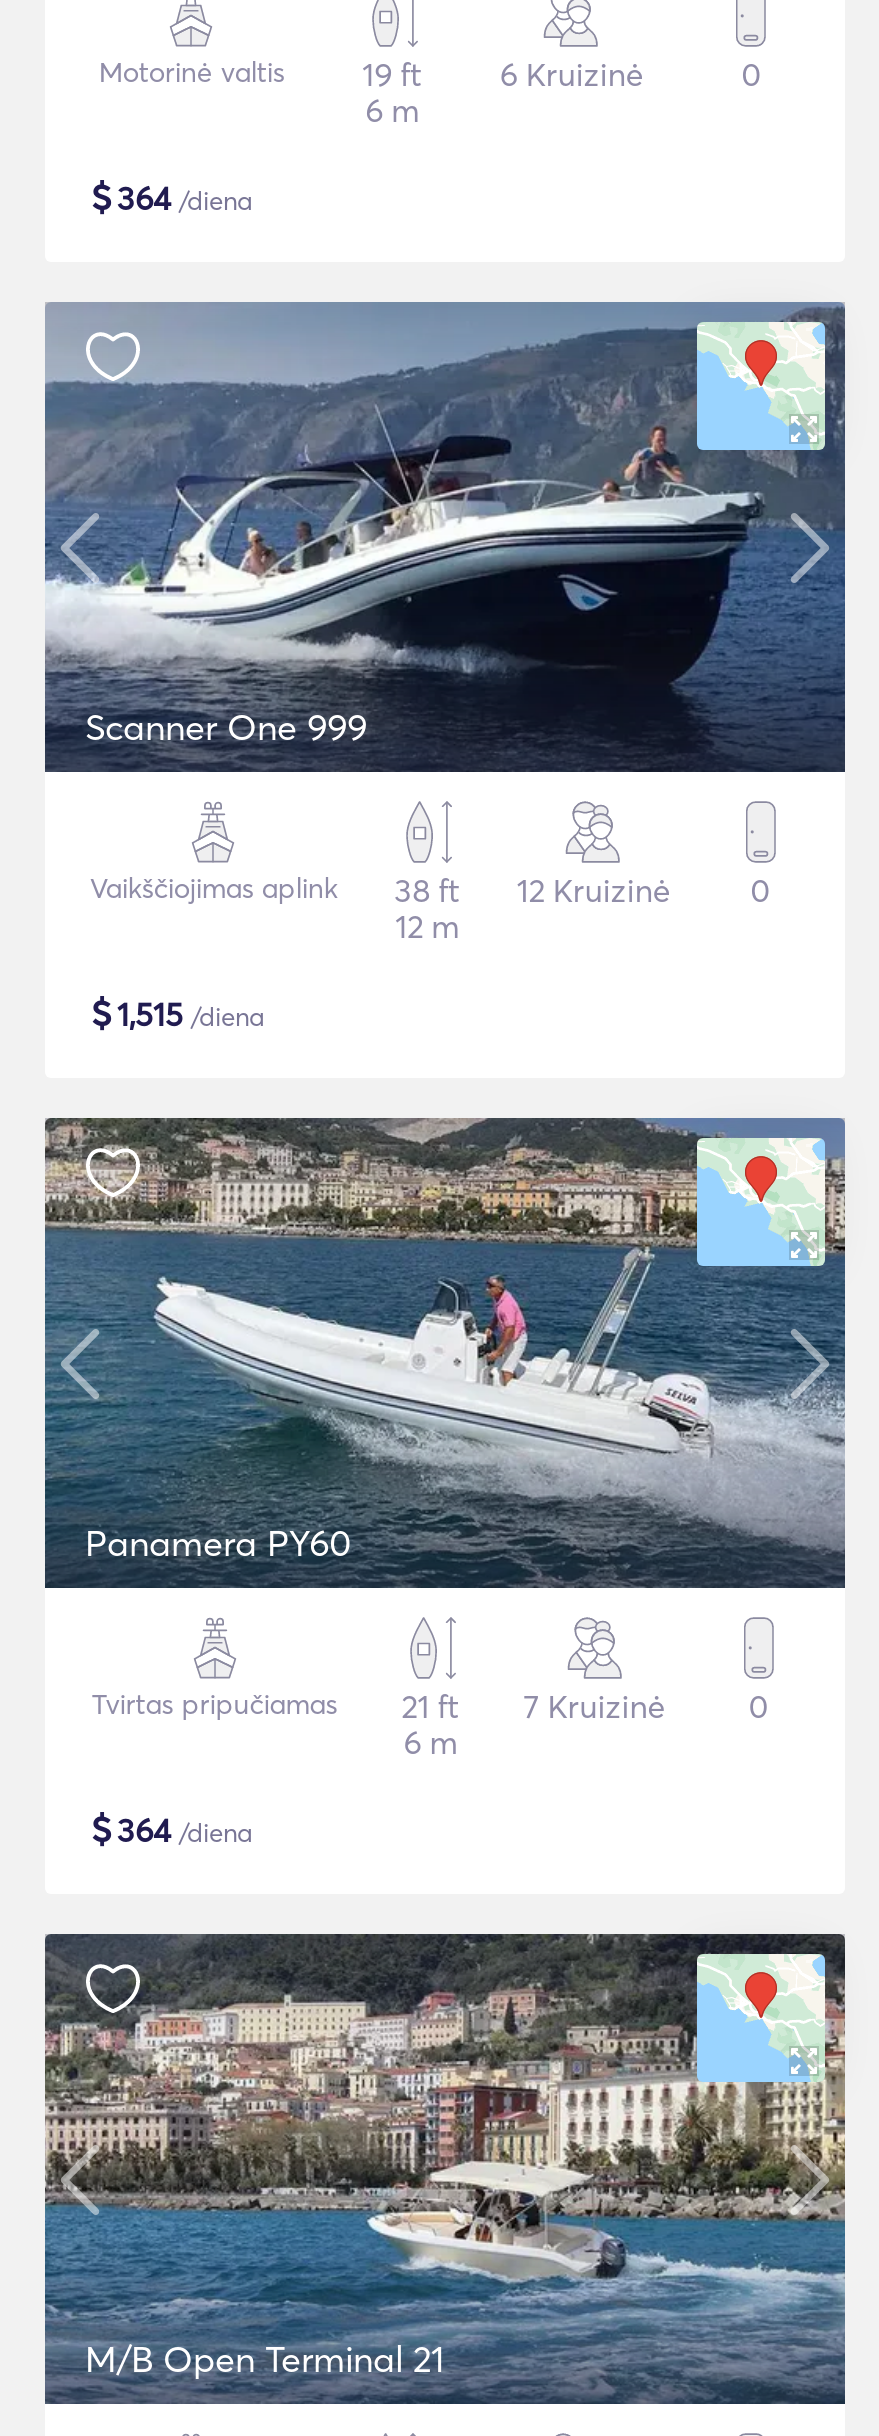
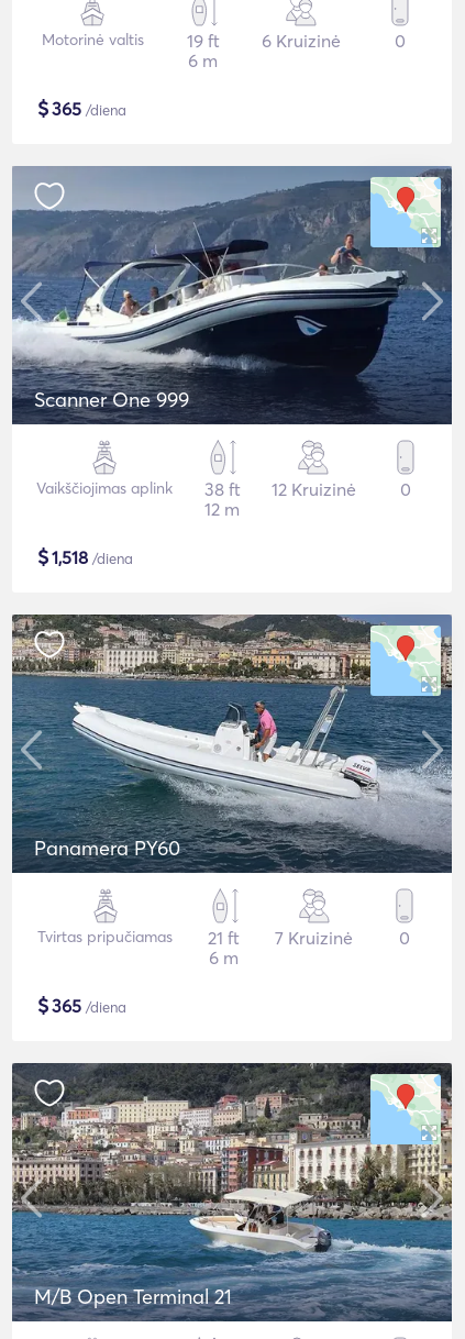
[91,174,253,220] $364 /diena -> [37,96,126,121] $365 /diena
[91,990,265,1036] $1,515 /diena -> [37,544,133,569] $1,518 /diena
[91,1806,253,1852] $364 /diena -> [37,993,126,1018] $365 /diena

